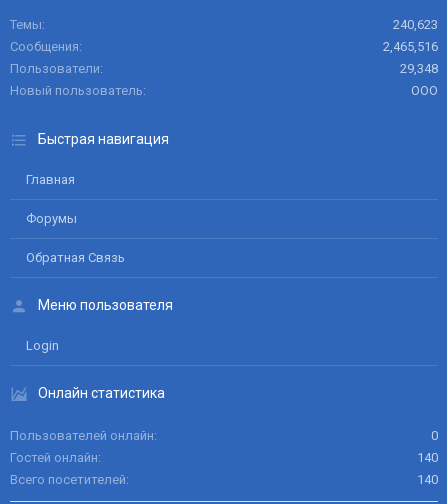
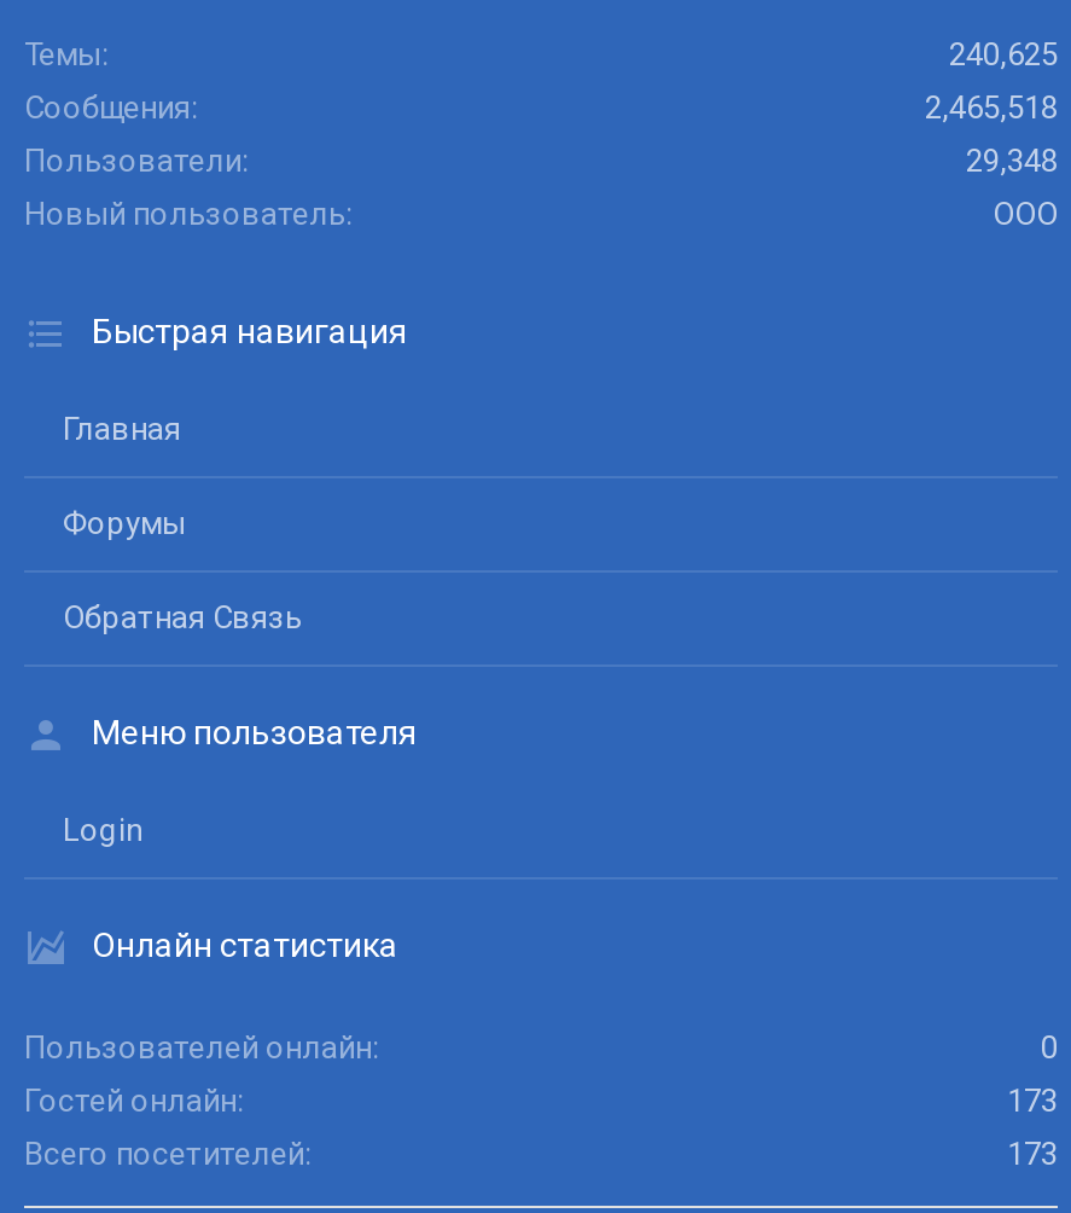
[393,17,438,32] 240,623 -> [949,36,1058,72] 240,625
[383,39,438,54] 2,465,516 -> [925,89,1058,126] 2,465,518
[417,450,438,465] 140 -> [1007,1083,1058,1119] 173
[417,472,438,487] 140 -> [1007,1136,1058,1172] 173

